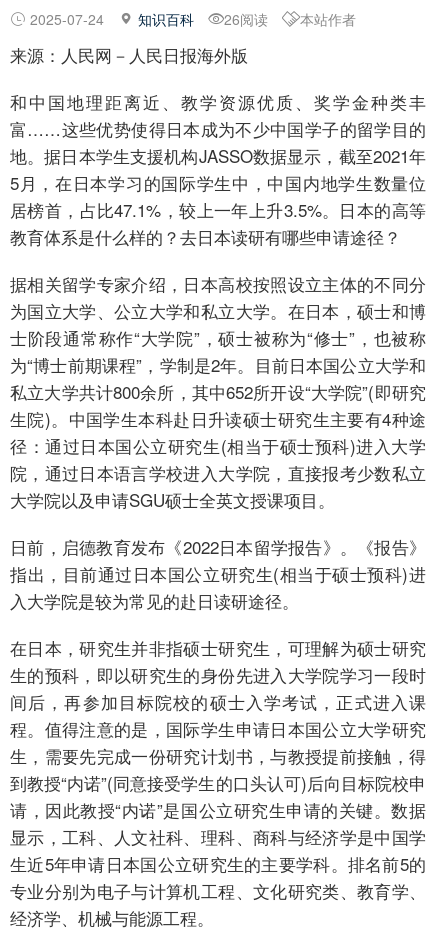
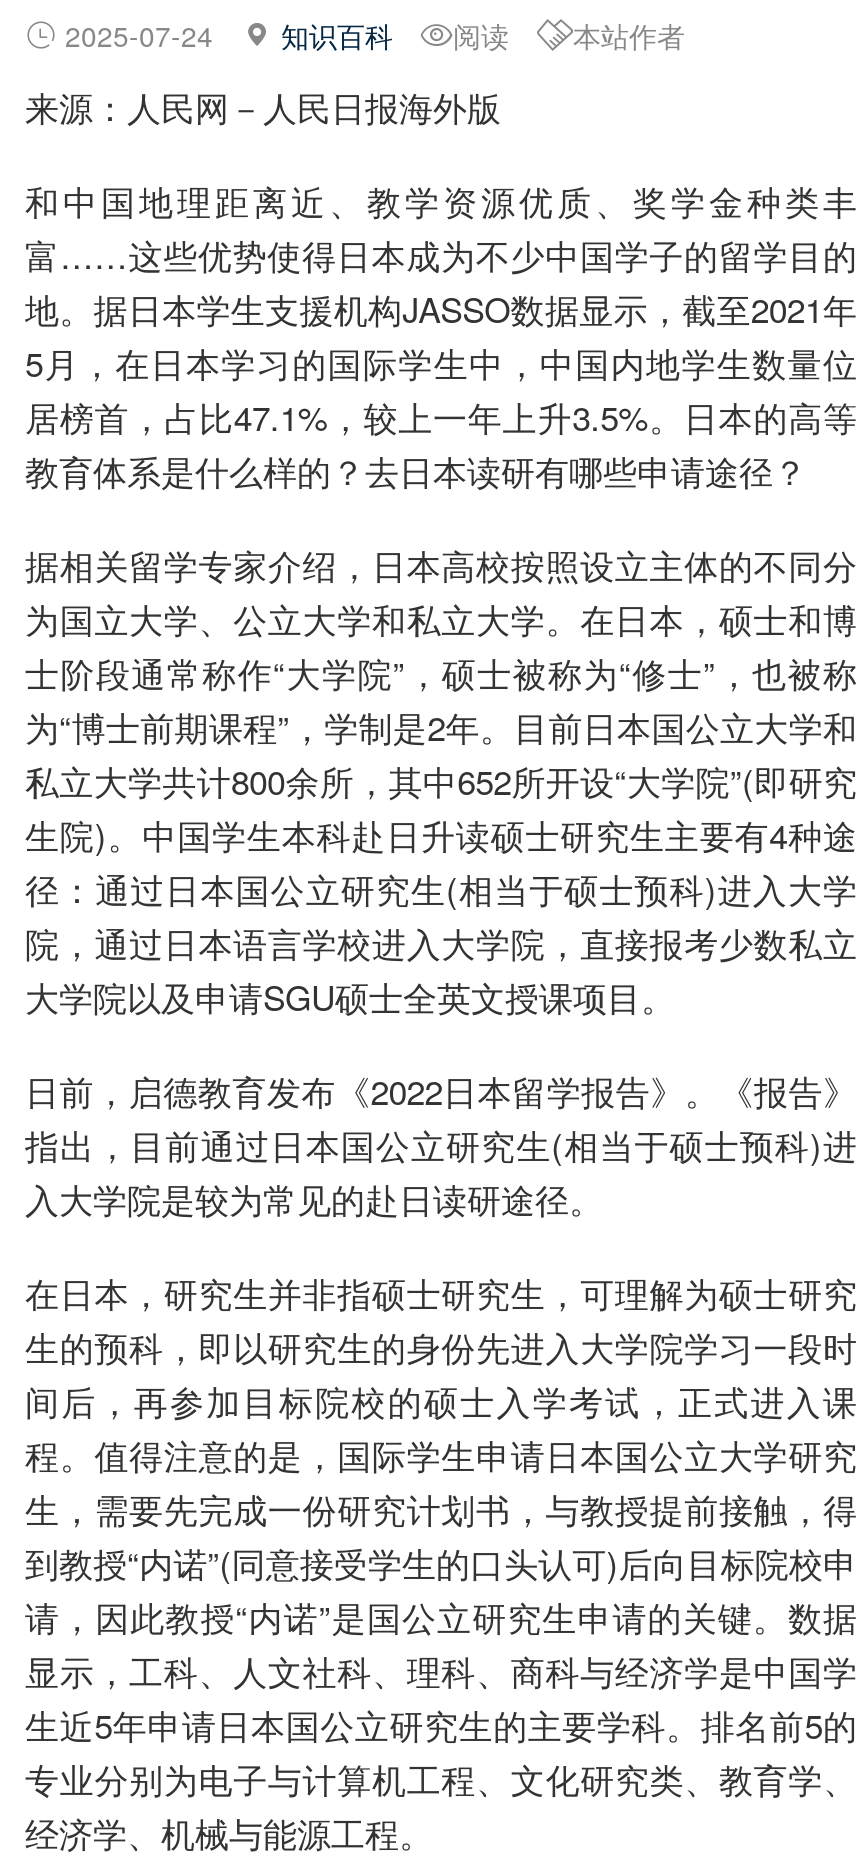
[224,9,268,29] 26阅读 -> [453,15,509,55] 阅读

